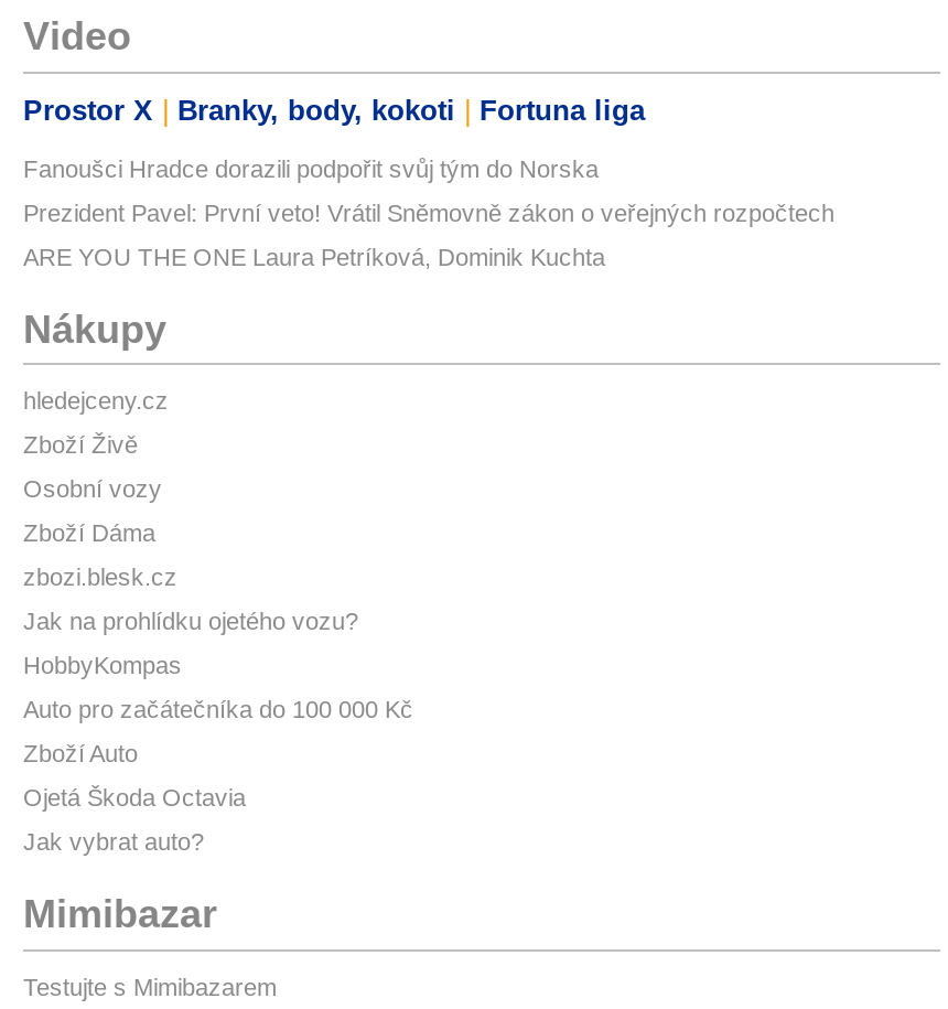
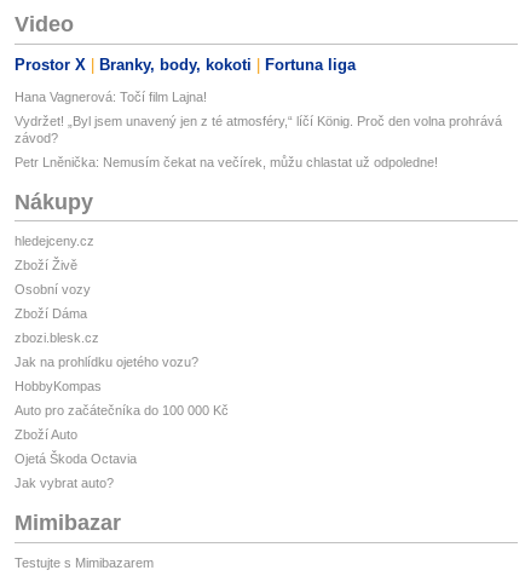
[23,155,599,182] Fanoušci Hradce dorazili podpořit svůj tým do Norska -> [15,89,207,104] Hana Vagnerová: Točí film Lajna!
[23,199,834,226] Prezident Pavel: První veto! Vrátil Sněmovně zákon o veřejných rozpočtech -> [15,114,502,145] Vydržet! „Byl jsem unavený jen z té atmosféry,“ líčí König. Proč den volna prohrává | závod?
[23,243,605,270] ARE YOU THE ONE Laura Petríková, Dominik Kuchta -> [15,155,438,169] Petr Lněnička: Nemusím čekat na večírek, můžu chlastat už odpoledne!

